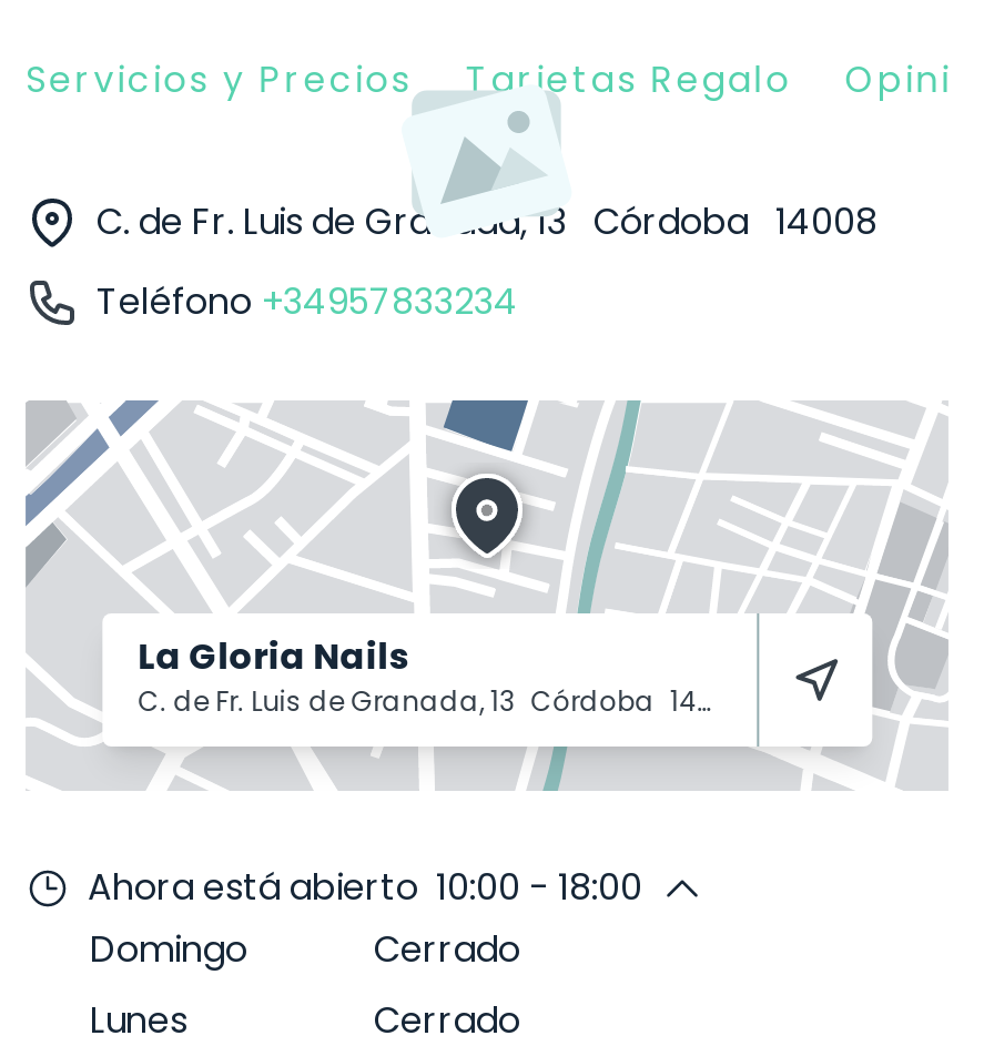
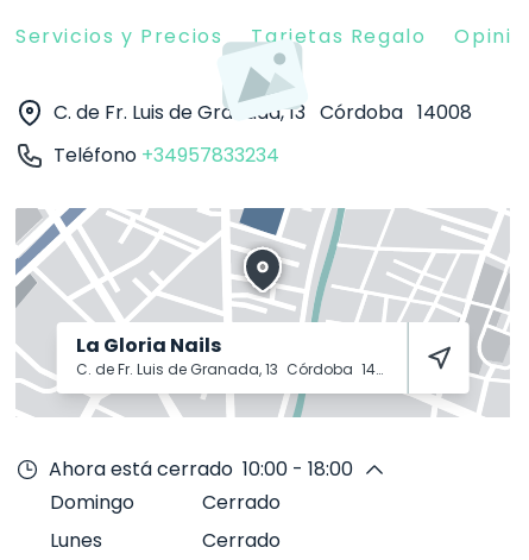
[88,862,642,913] Ahora está abierto 10:00 - 18:00 -> [49,455,353,483] Ahora está cerrado 10:00 - 18:00

